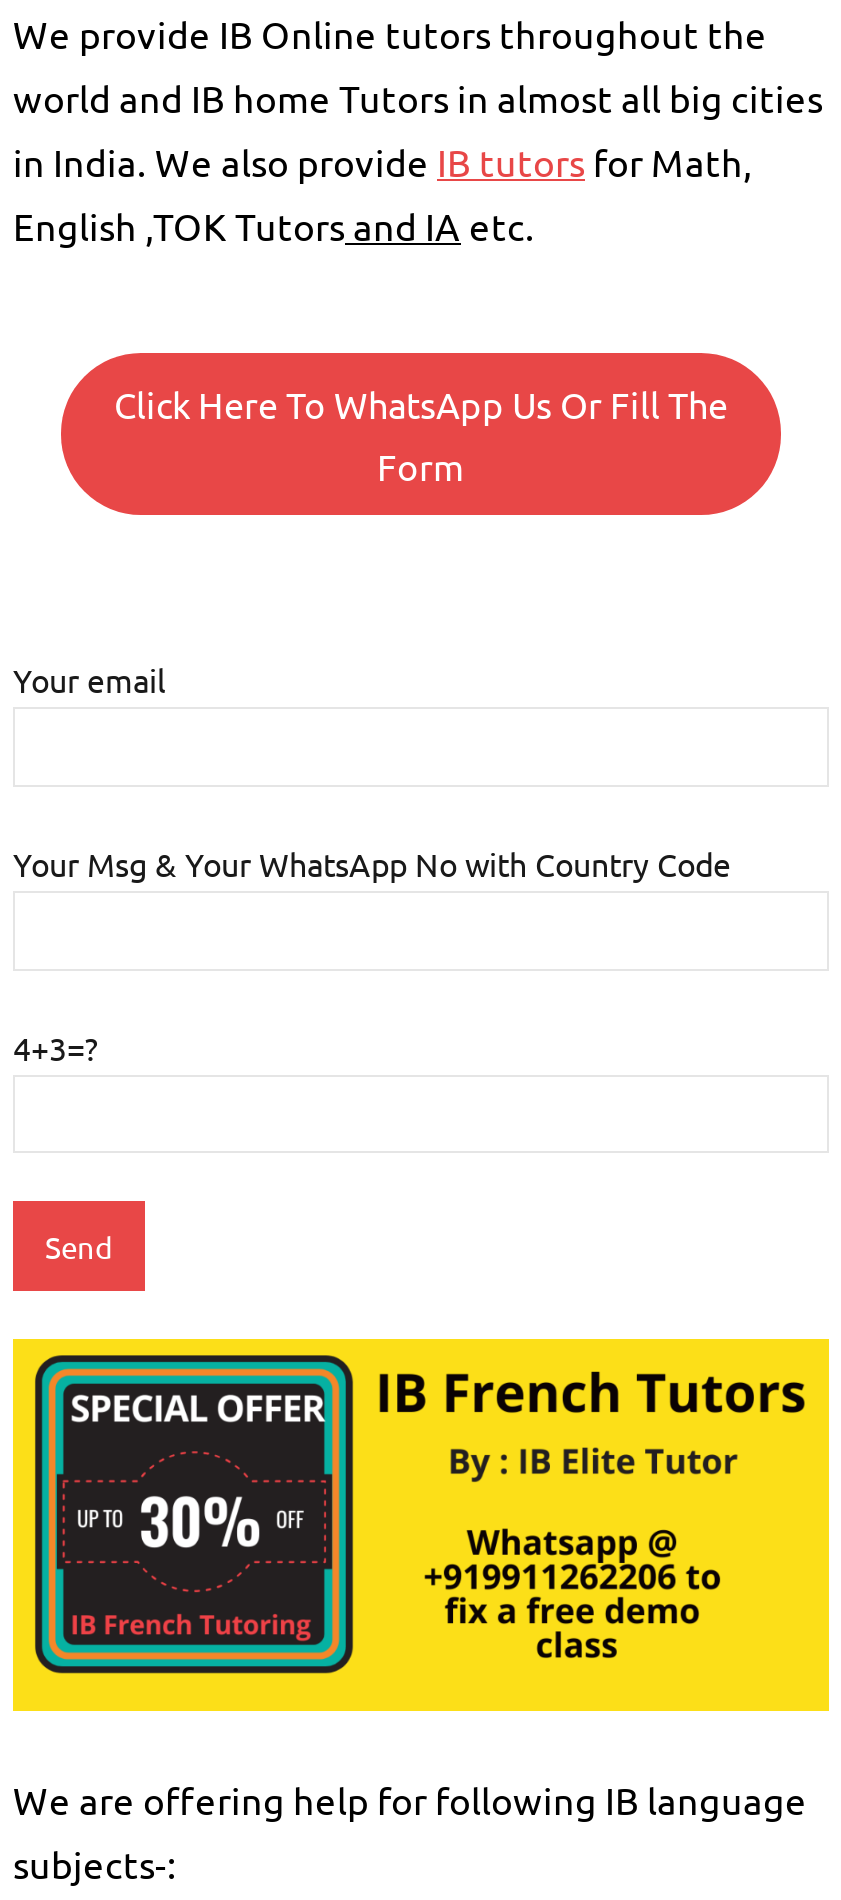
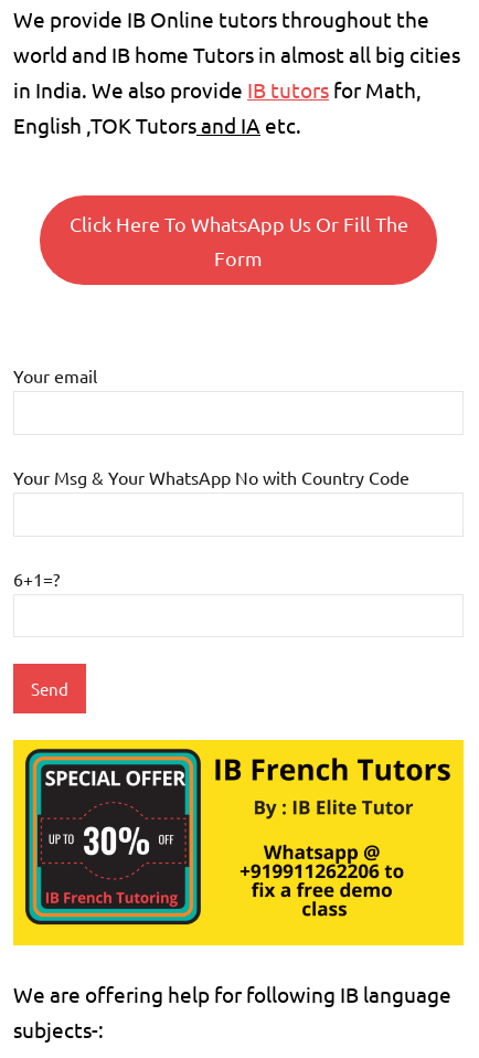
[13,1026,97,1066] 4+3=? -> [13,567,60,589] 6+1=?

